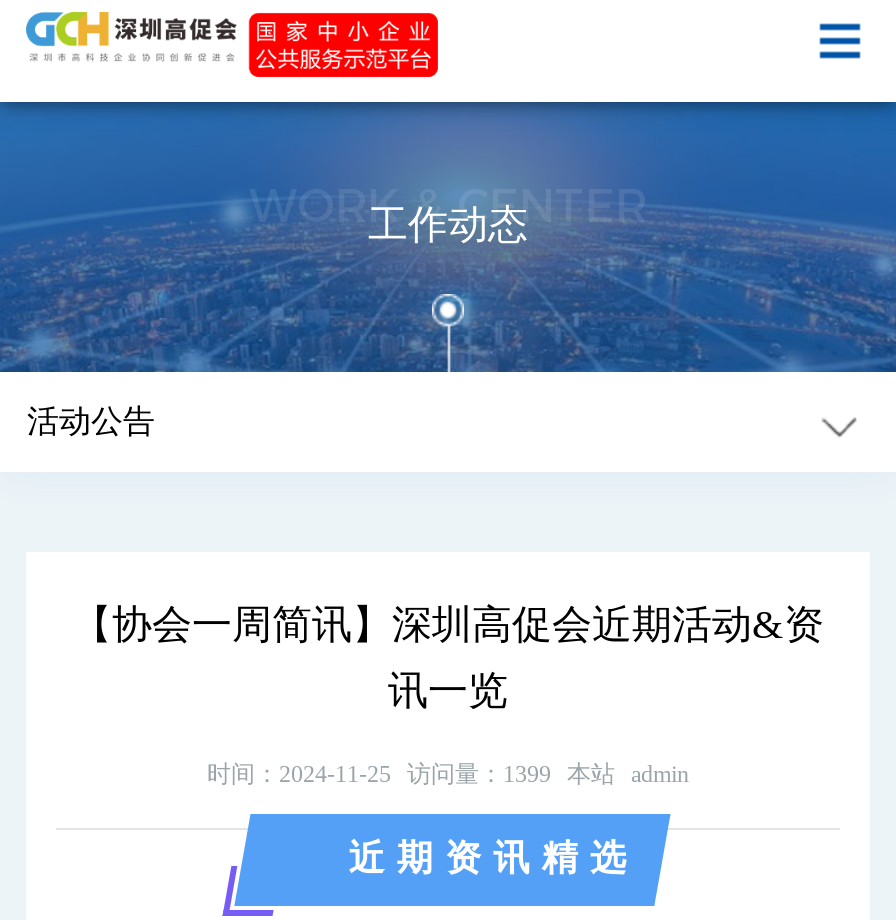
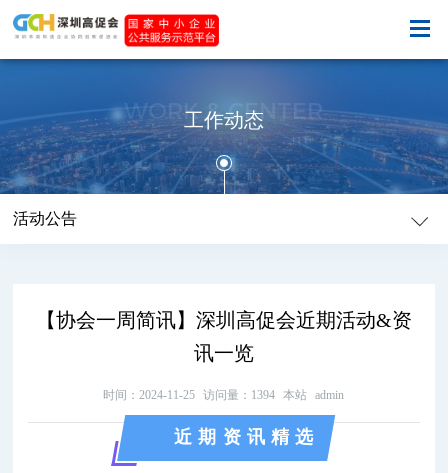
[207,760,689,788] 时间：2024-11-25 访问量：1399 本站 admin -> [103,388,344,402] 时间：2024-11-25 访问量：1394 本站 admin

